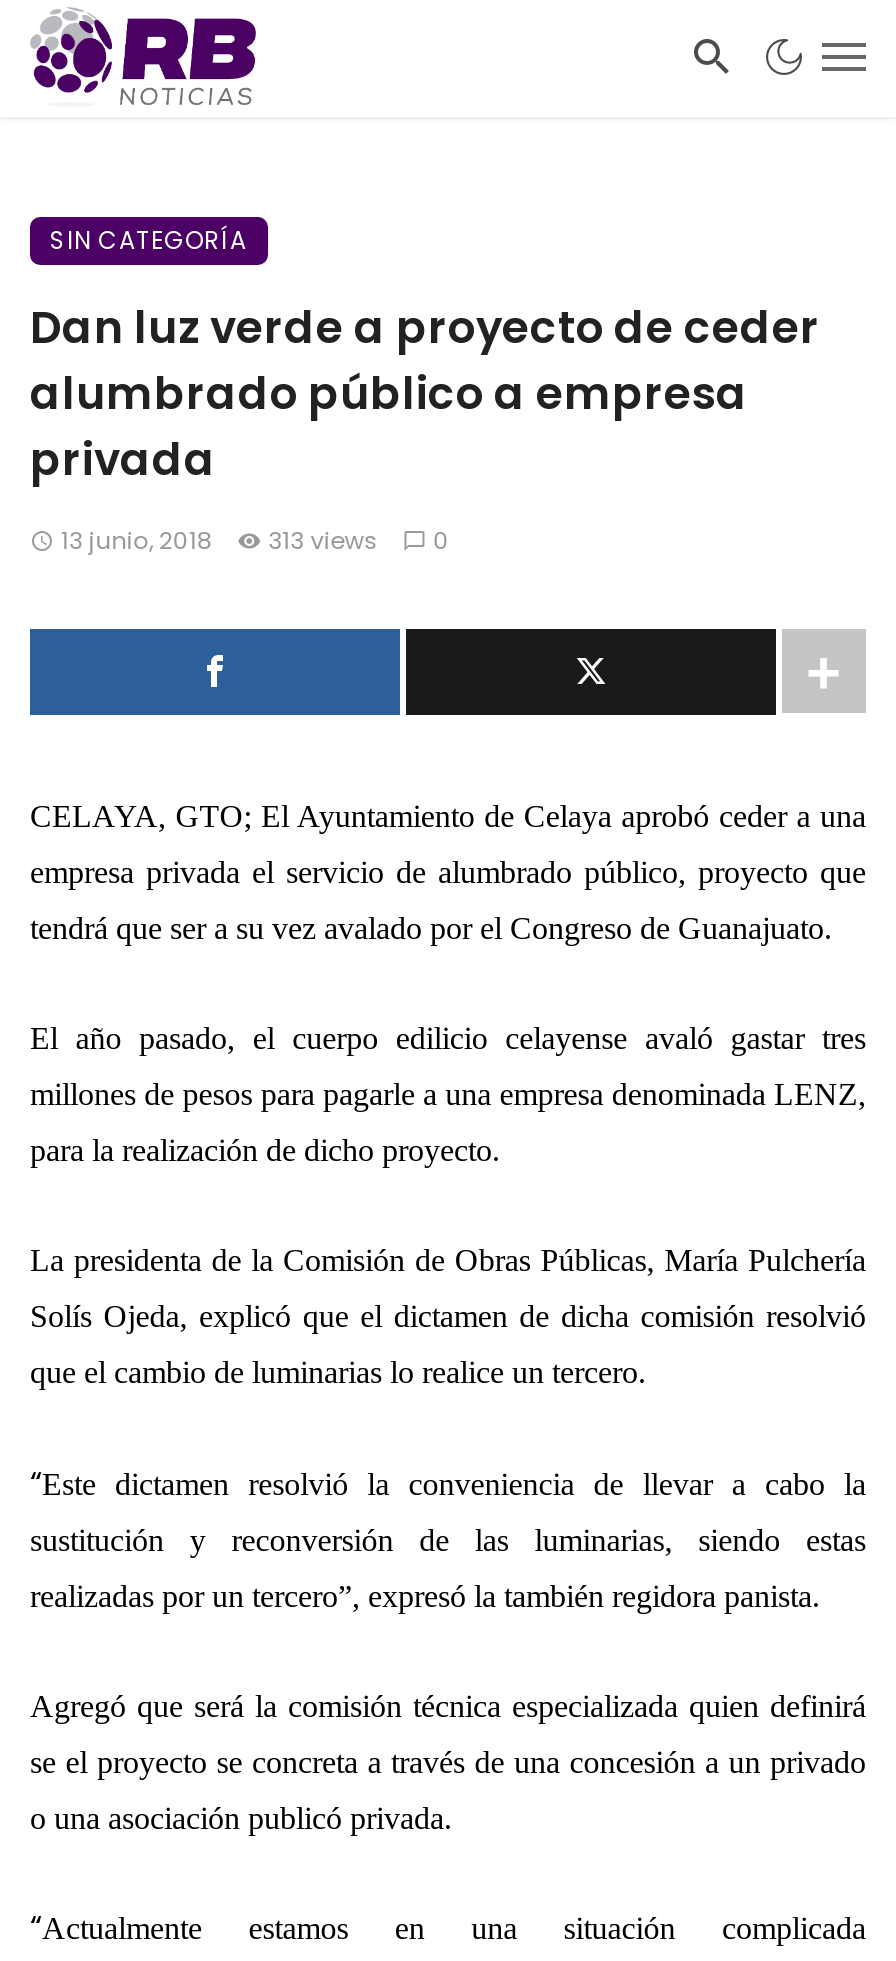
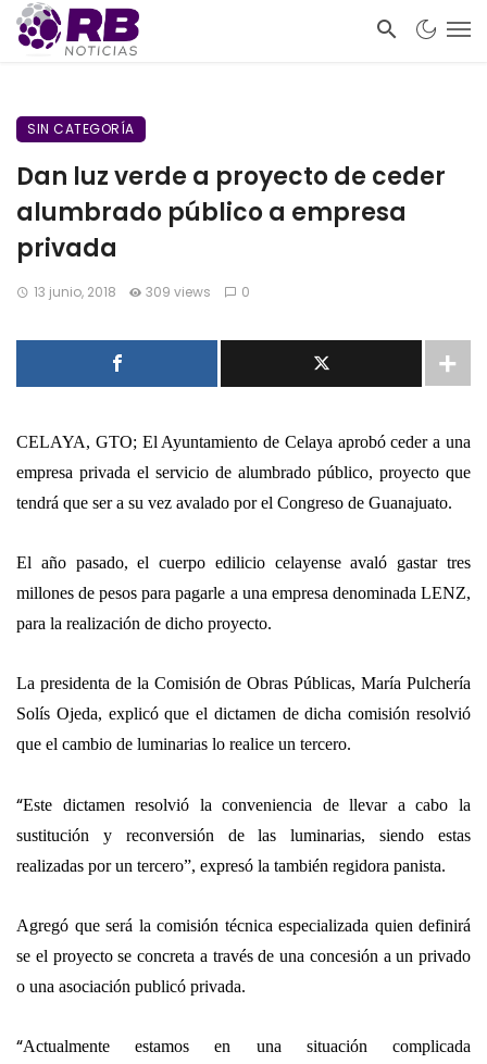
[61,523,450,557] 13 junio, 2018 313 views 0 -> [33,283,250,301] 13 junio, 2018 309 views 0

